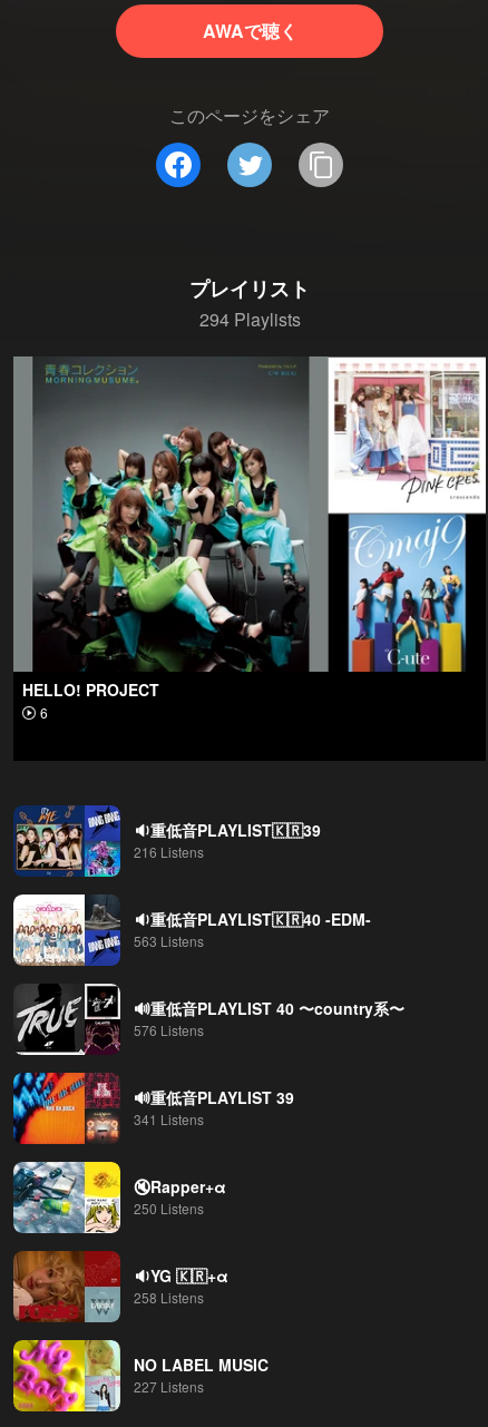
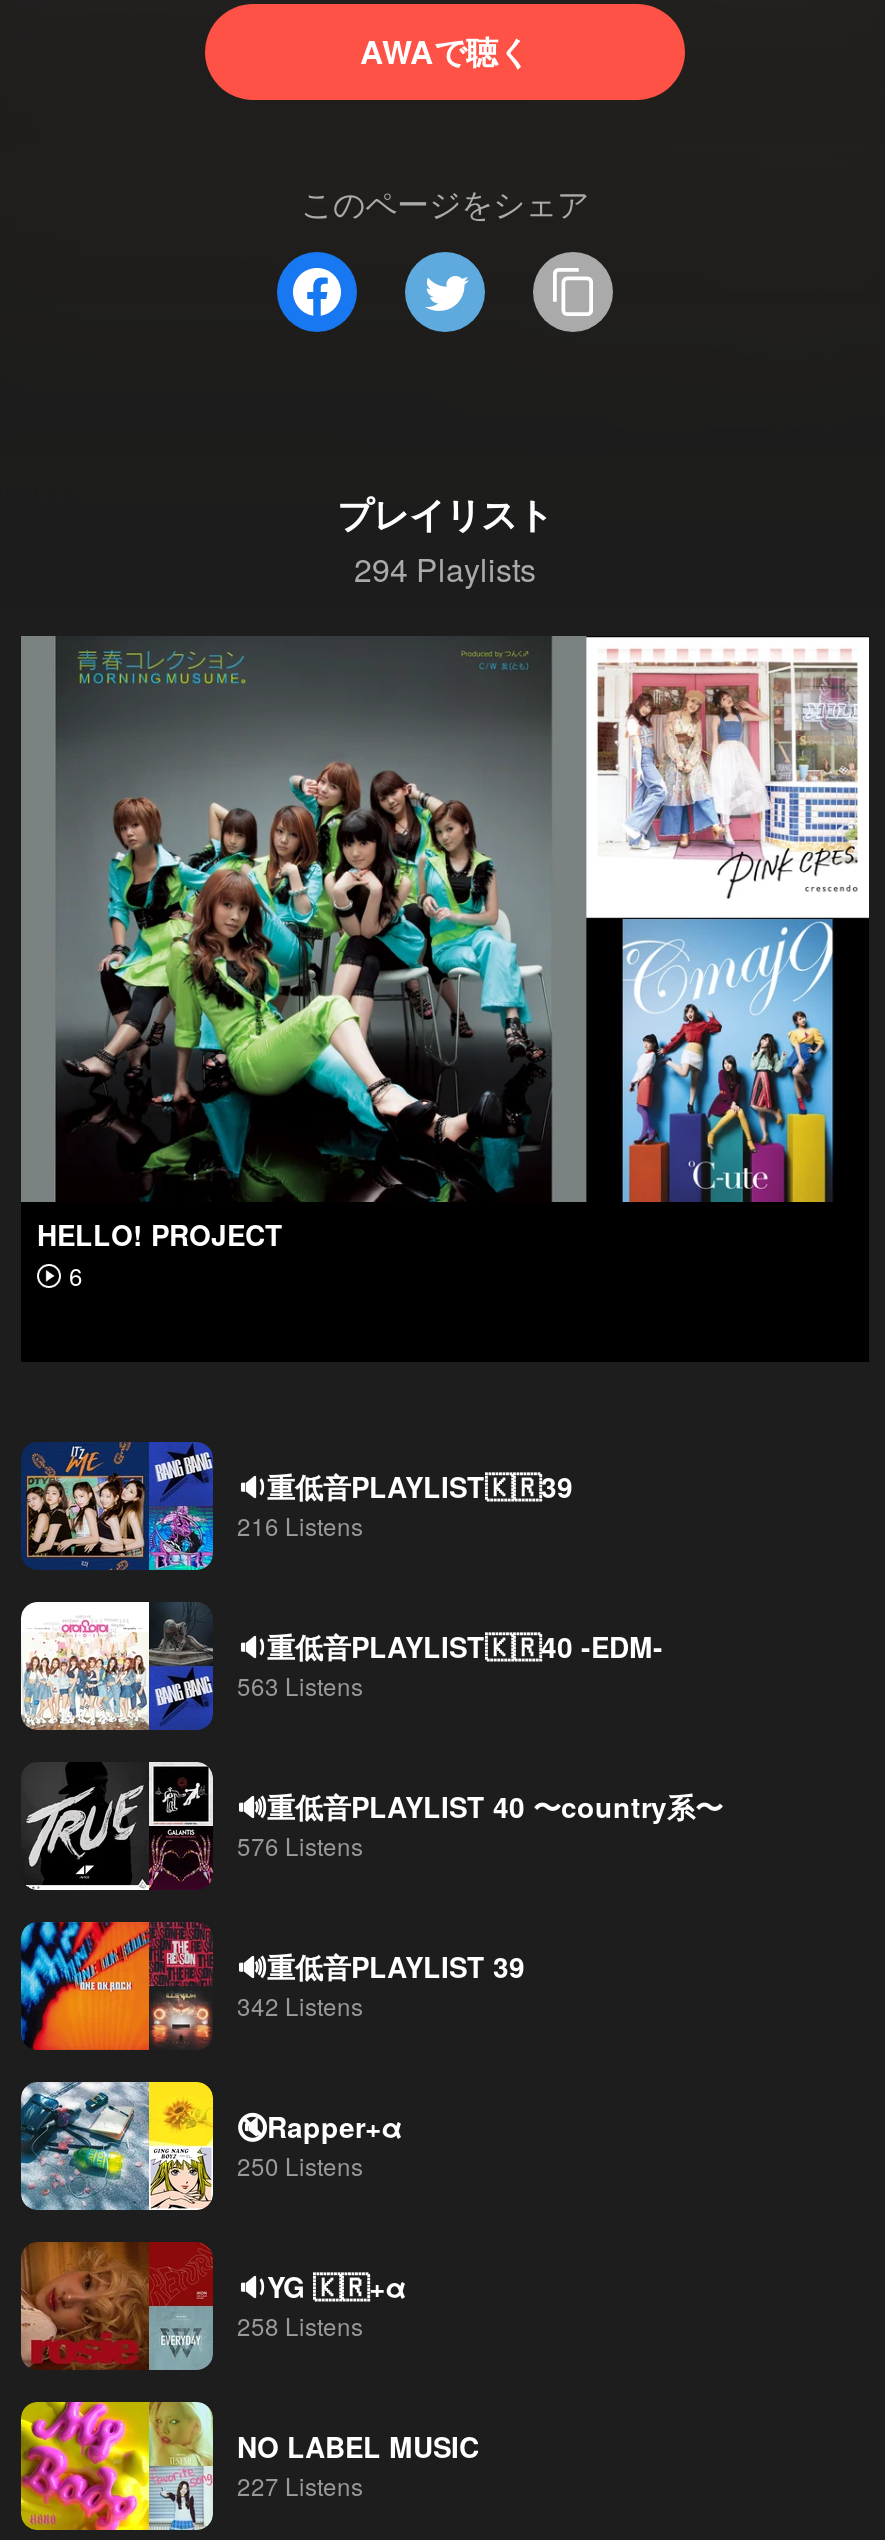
[134,1110,204,1129] 341 Listens -> [237,1988,363,2022] 342 Listens

